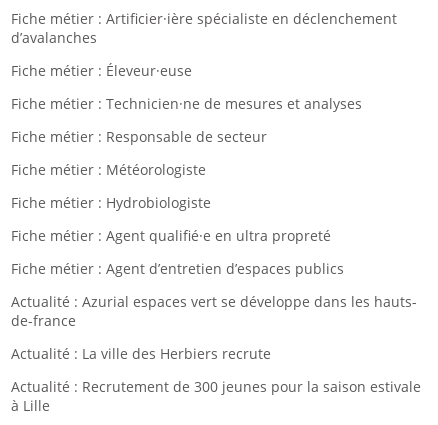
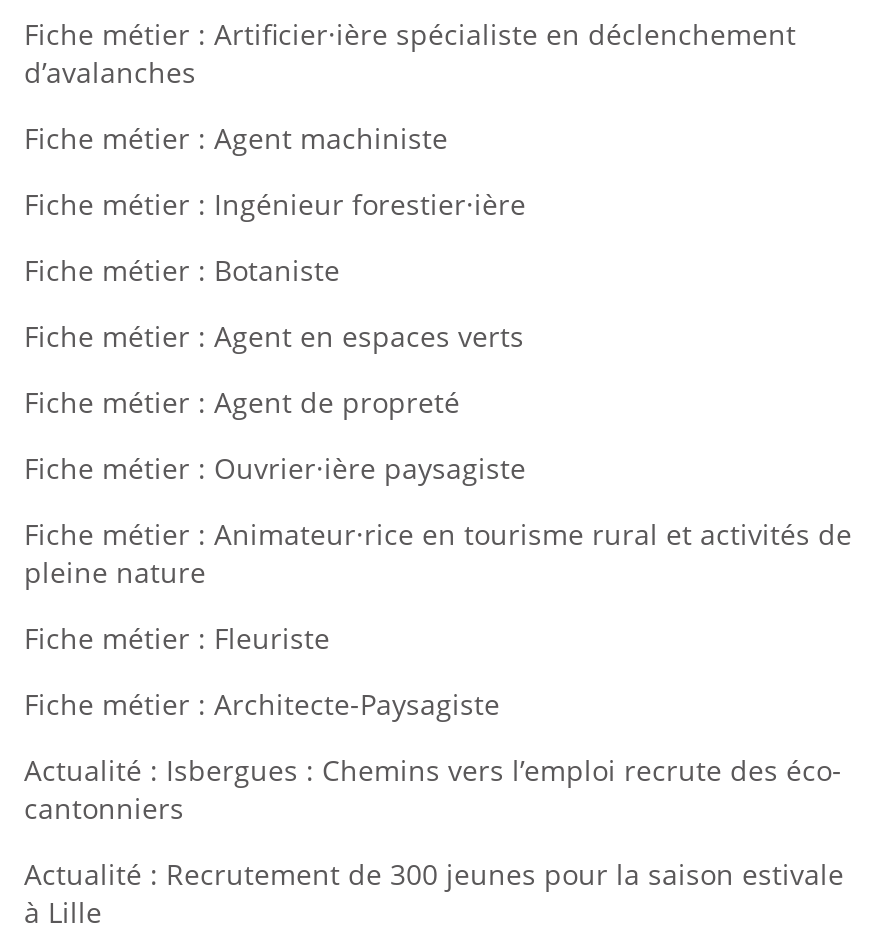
[11,61,417,363] Fiche métier : Éleveur·euse | Fiche métier : Technicien·ne de mesures et analyses | Fiche métier : Responsable de secteur | Fiche métier : Météorologiste | Fiche métier : Hydrobiologiste | Fiche métier : Agent qualifié·e en ultra propreté | Fiche métier : Agent d’entretien d’espaces publics | Actualité : Azurial espaces vert se développe dans les hauts- | de-france | Actualité : La ville des Herbiers recrute -> [24,119,852,827] Fiche métier : Agent machiniste | Fiche métier : Ingénieur forestier·ière | Fiche métier : Botaniste | Fiche métier : Agent en espaces verts | Fiche métier : Agent de propreté | Fiche métier : Ouvrier·ière paysagiste | Fiche métier : Animateur·rice en tourisme rural et activités de | pleine nature | Fiche métier : Fleuriste | Fiche métier : Architecte-Paysagiste | Actualité : Isbergues : Chemins vers l’emploi recrute des éco- | cantonniers

